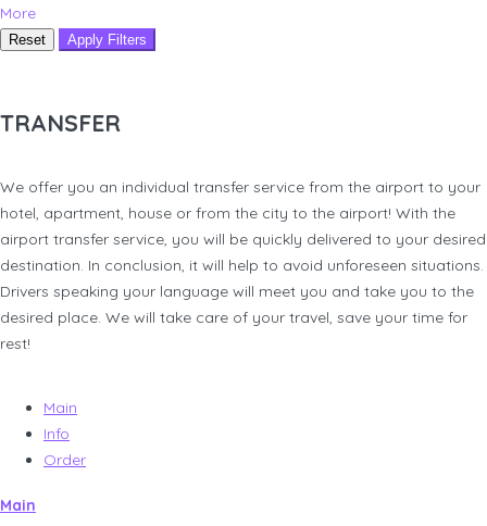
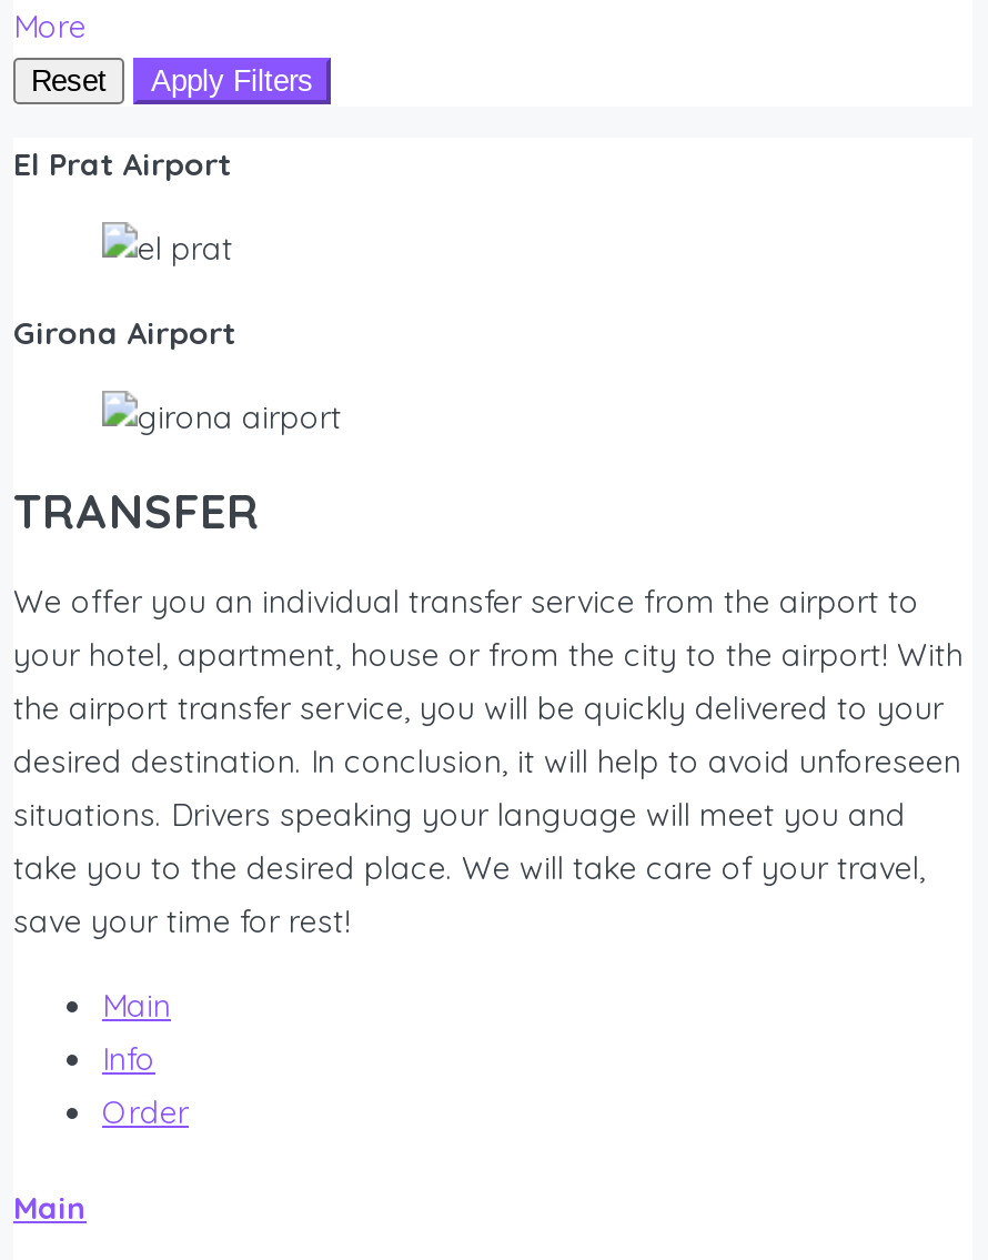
none -> [13,145,231,185] El Prat Airport
none -> [13,314,235,354] Girona Airport
moved [0,109,121,137] -> [13,482,260,539]: TRANSFER

